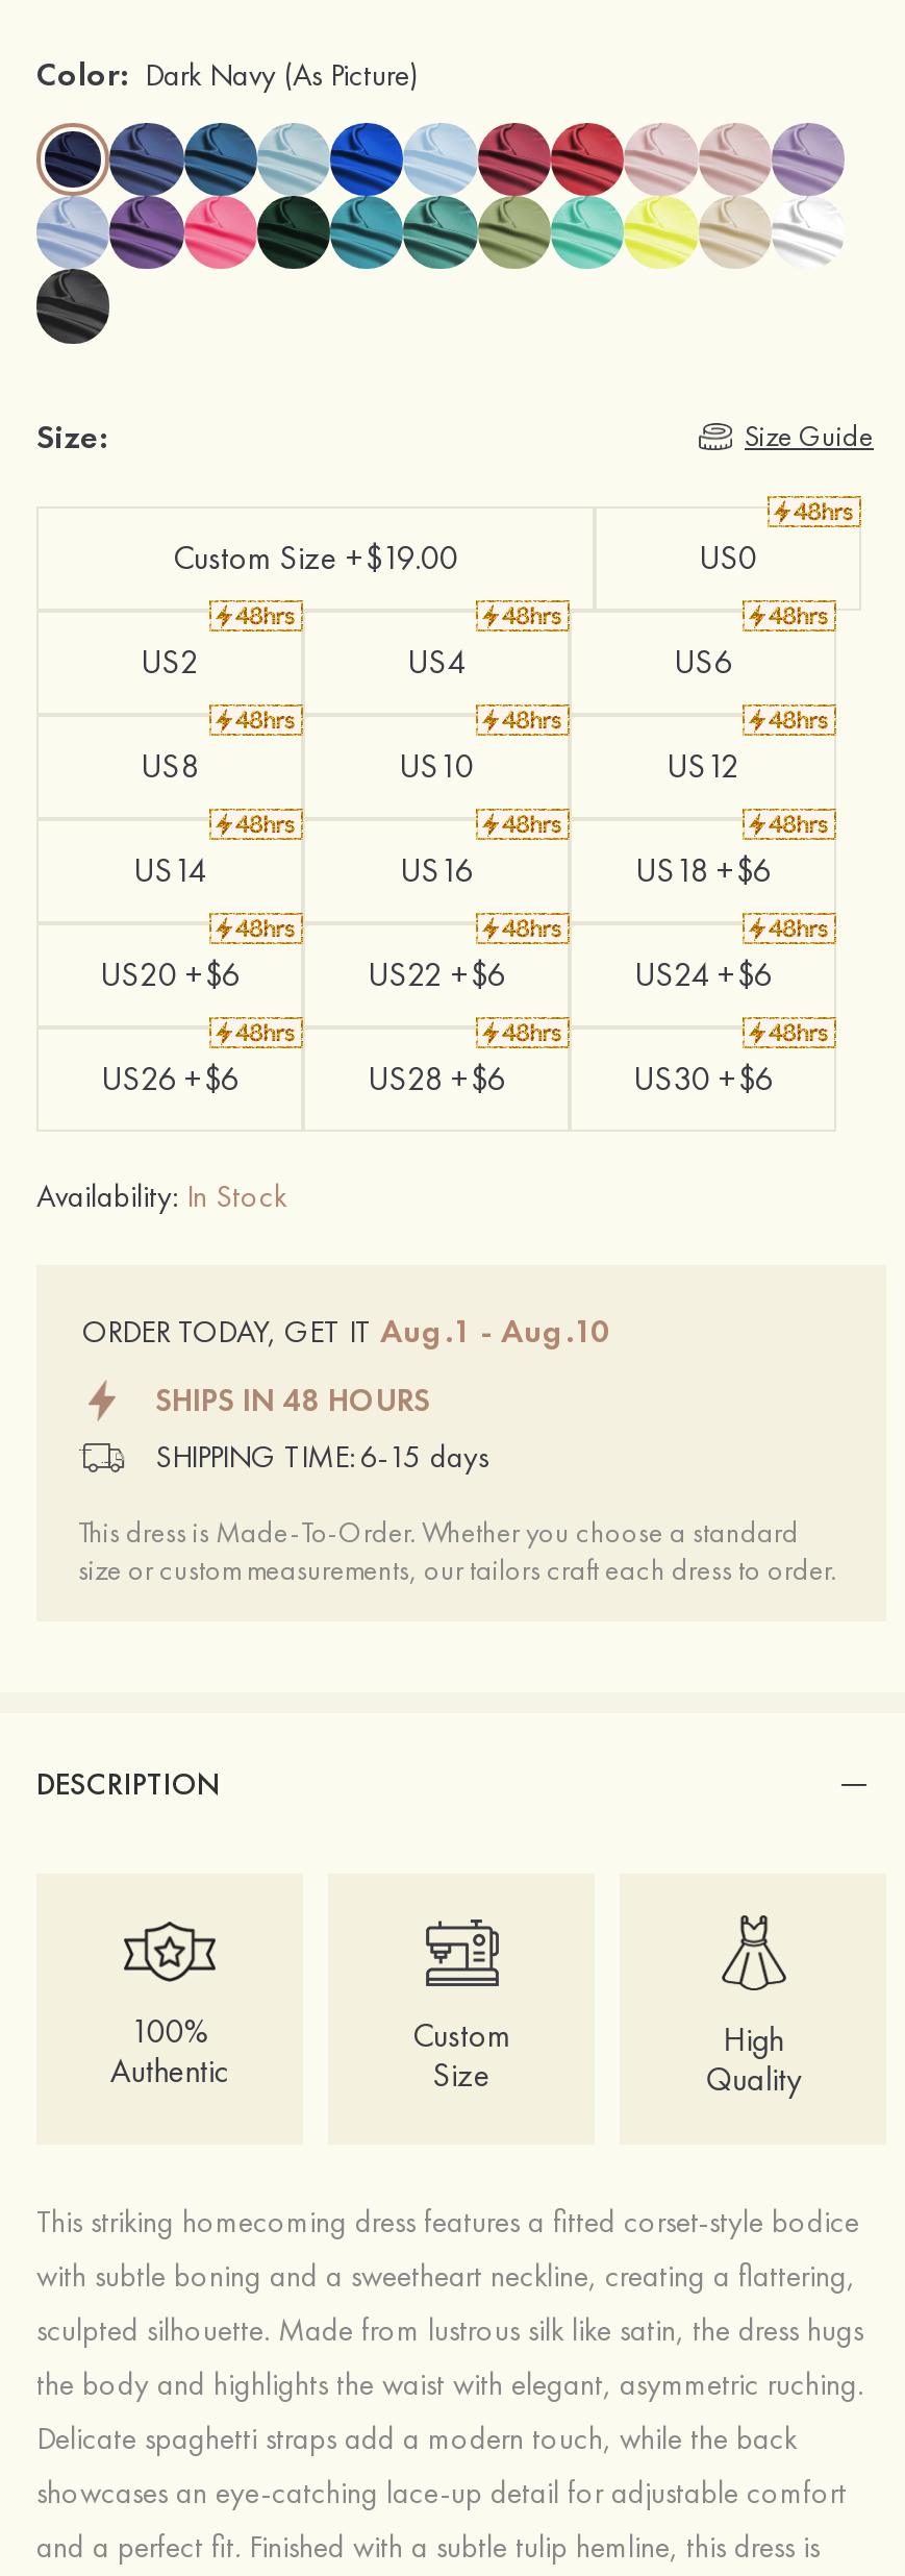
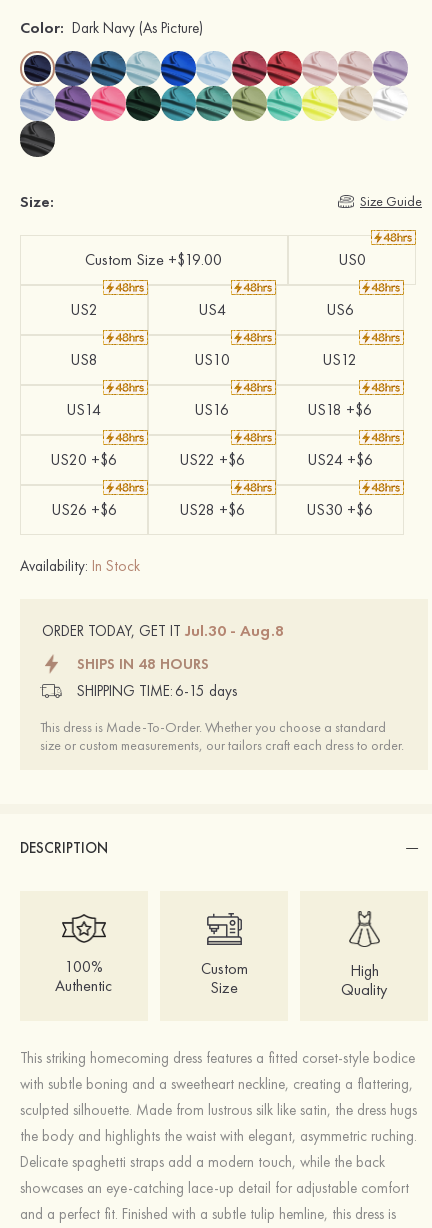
[82,1308,609,1352] ORDER TODAY, GET IT Aug.1 - Aug.10 -> [42,620,284,641] ORDER TODAY, GET IT Jul.30 - Aug.8

